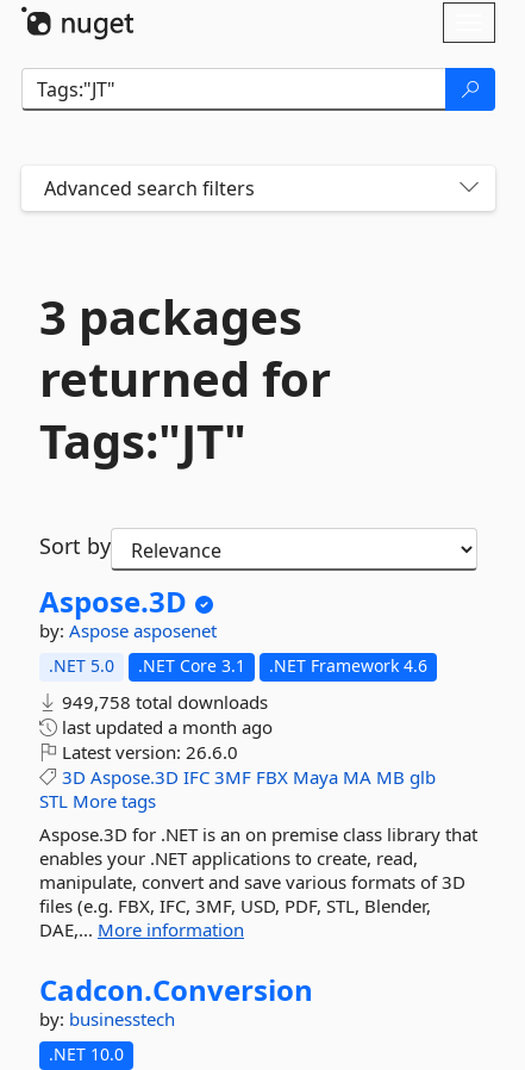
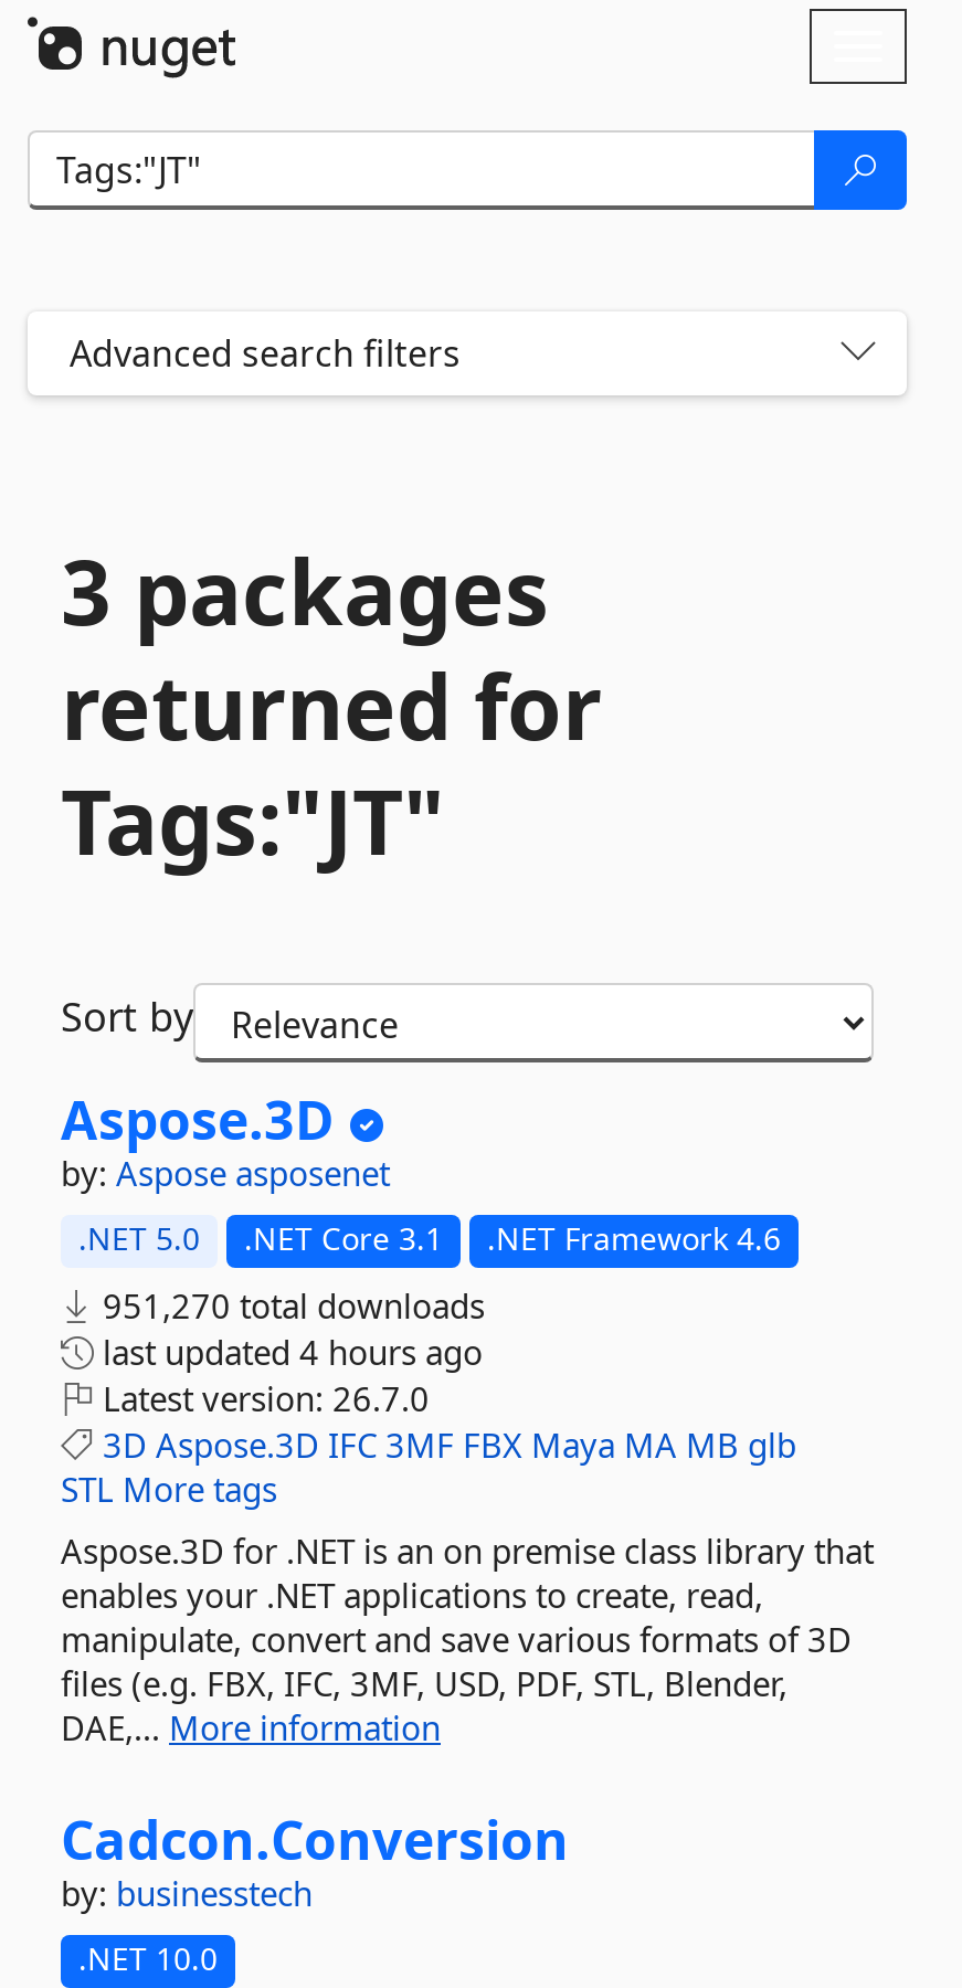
[57,690,268,714] 949,758 total downloads -> [94,1283,485,1328] 951,270 total downloads
[57,715,273,739] last updated a month ago -> [94,1330,483,1374] last updated 4 hours ago
[57,740,238,764] Latest version: 26.6.0 -> [94,1376,430,1420] Latest version: 26.7.0

